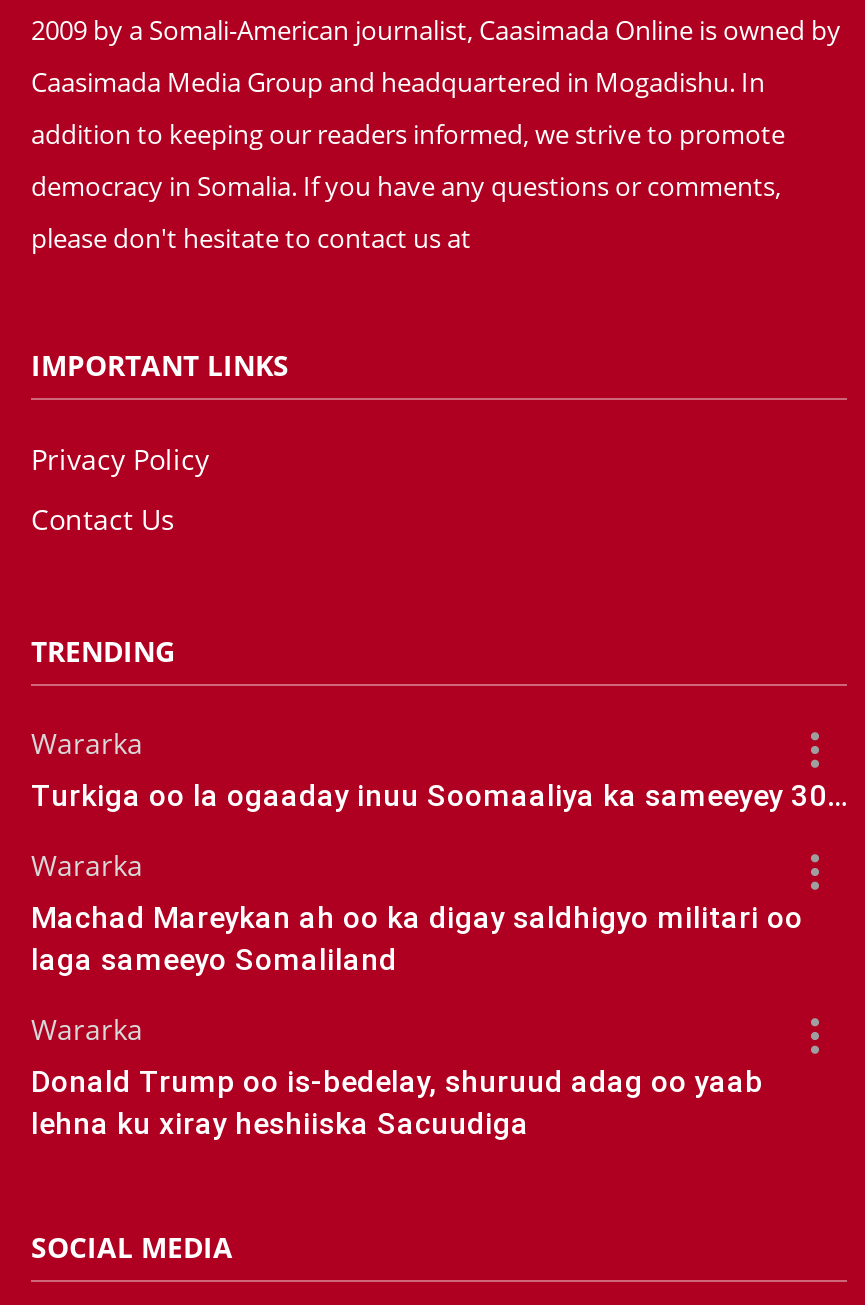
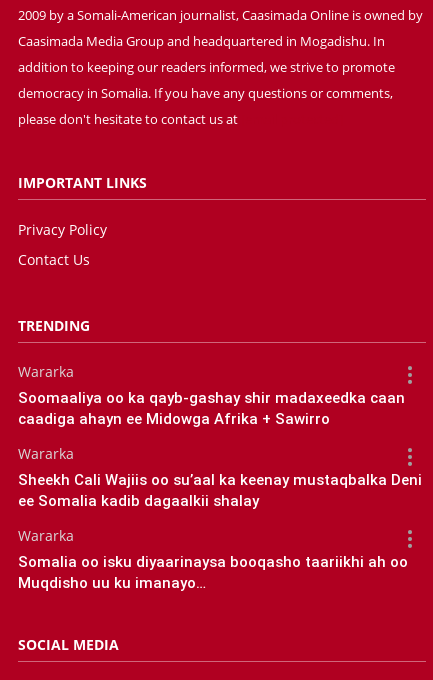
[31,777,847,813] Turkiga oo la ogaaday inuu Soomaaliya ka sameeyey 30… -> [18,389,405,428] Soomaaliya oo ka qayb-gashay shir madaxeedka caan | caadiga ahayn ee Midowga Afrika + Sawirro
[31,899,803,977] Machad Mareykan ah oo ka digay saldhigyo militari oo | laga sameeyo Somaliland -> [18,471,422,510] Sheekh Cali Wajiis oo su’aal ka keenay mustaqbalka Deni | ee Somalia kadib dagaalkii shalay
[31,1063,763,1141] Donald Trump oo is-bedelay, shuruud adag oo yaab | lehna ku xiray heshiiska Sacuudiga -> [18,553,408,592] Somalia oo isku diyaarinaysa booqasho taariikhi ah oo | Muqdisho uu ku imanayo…

